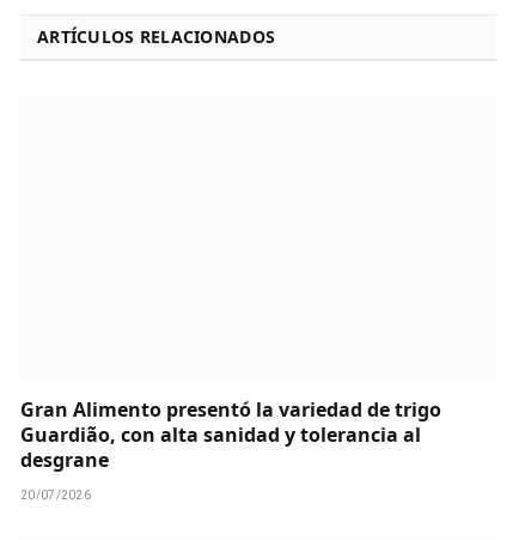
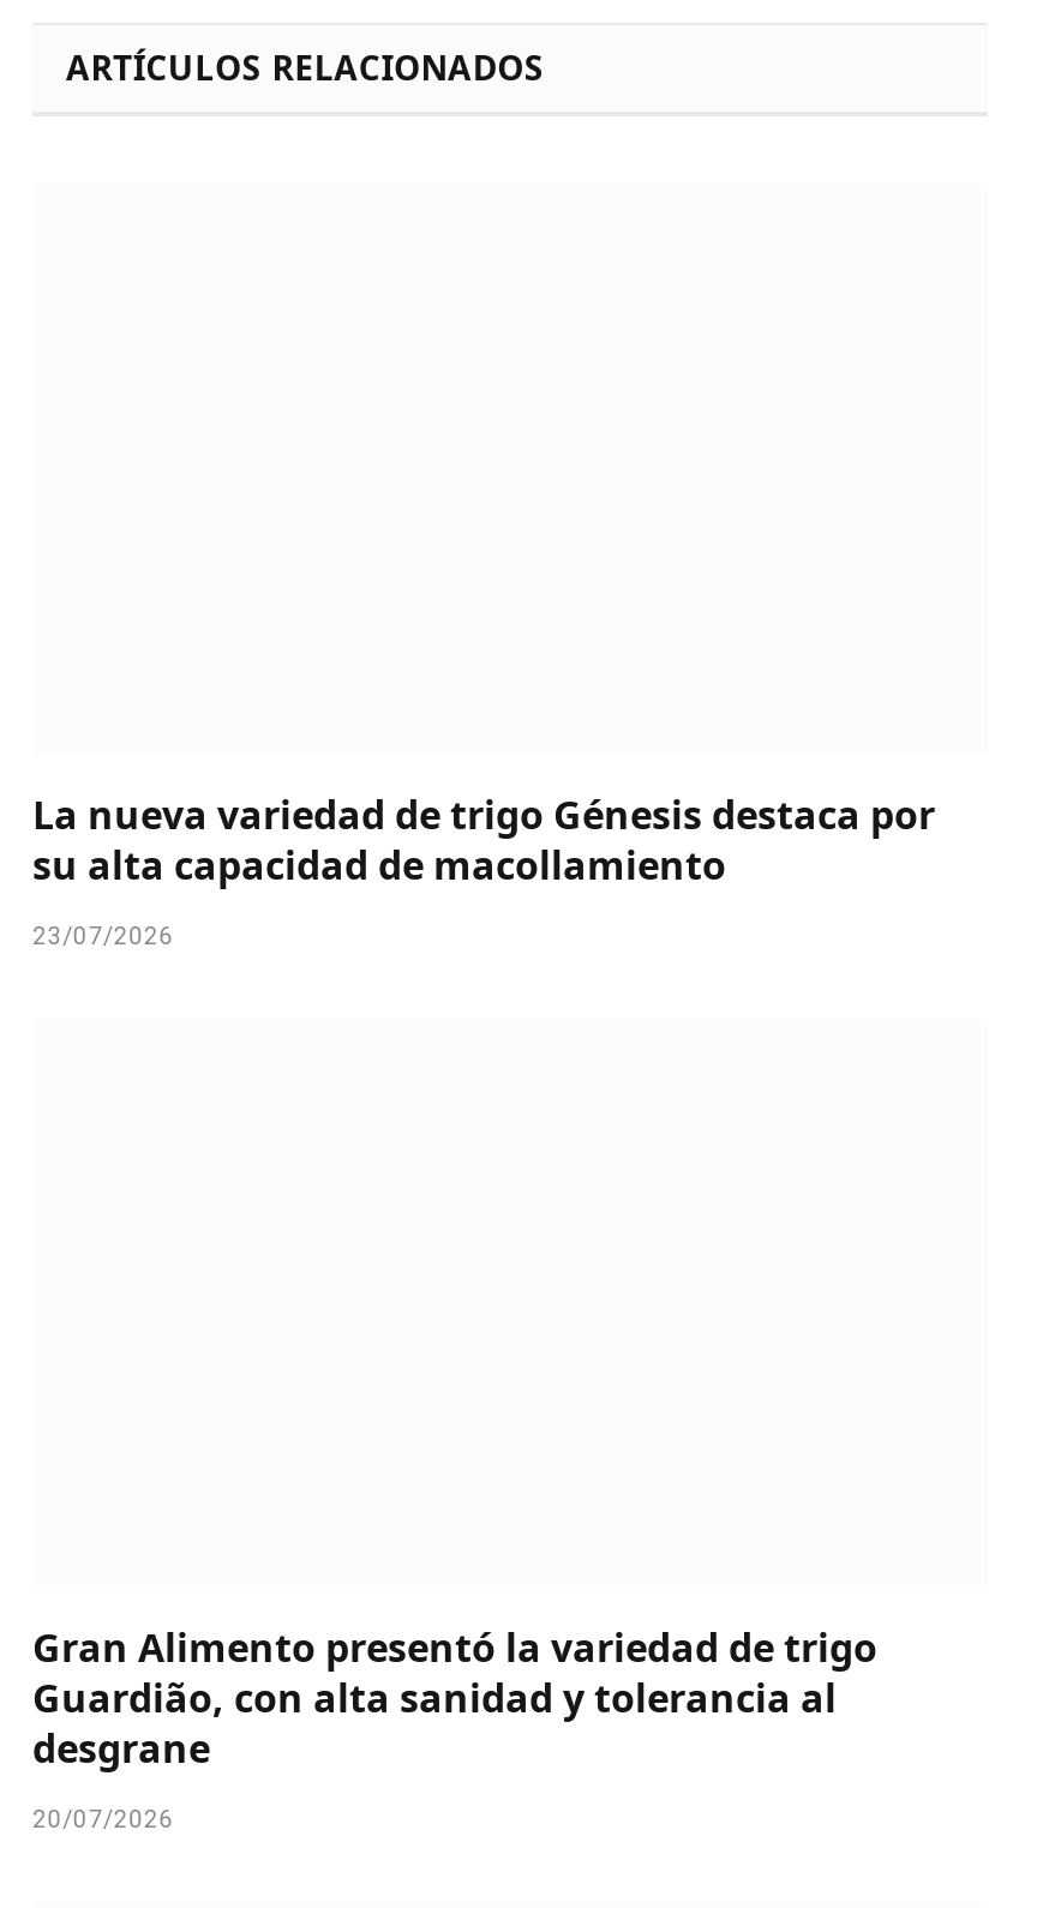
none -> [32,787,935,948] La nueva variedad de trigo Génesis destaca por | su alta capacidad de macollamiento | 23/07/2026

